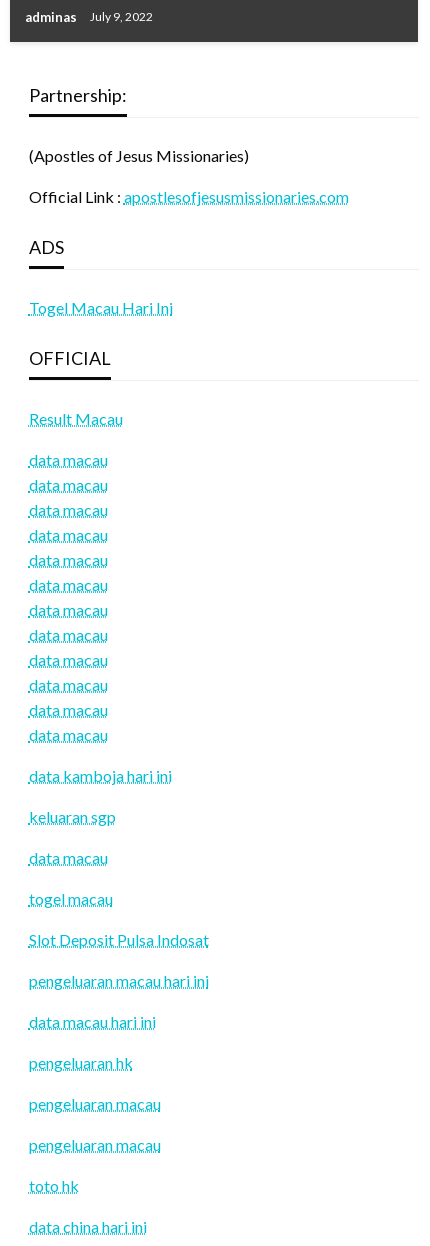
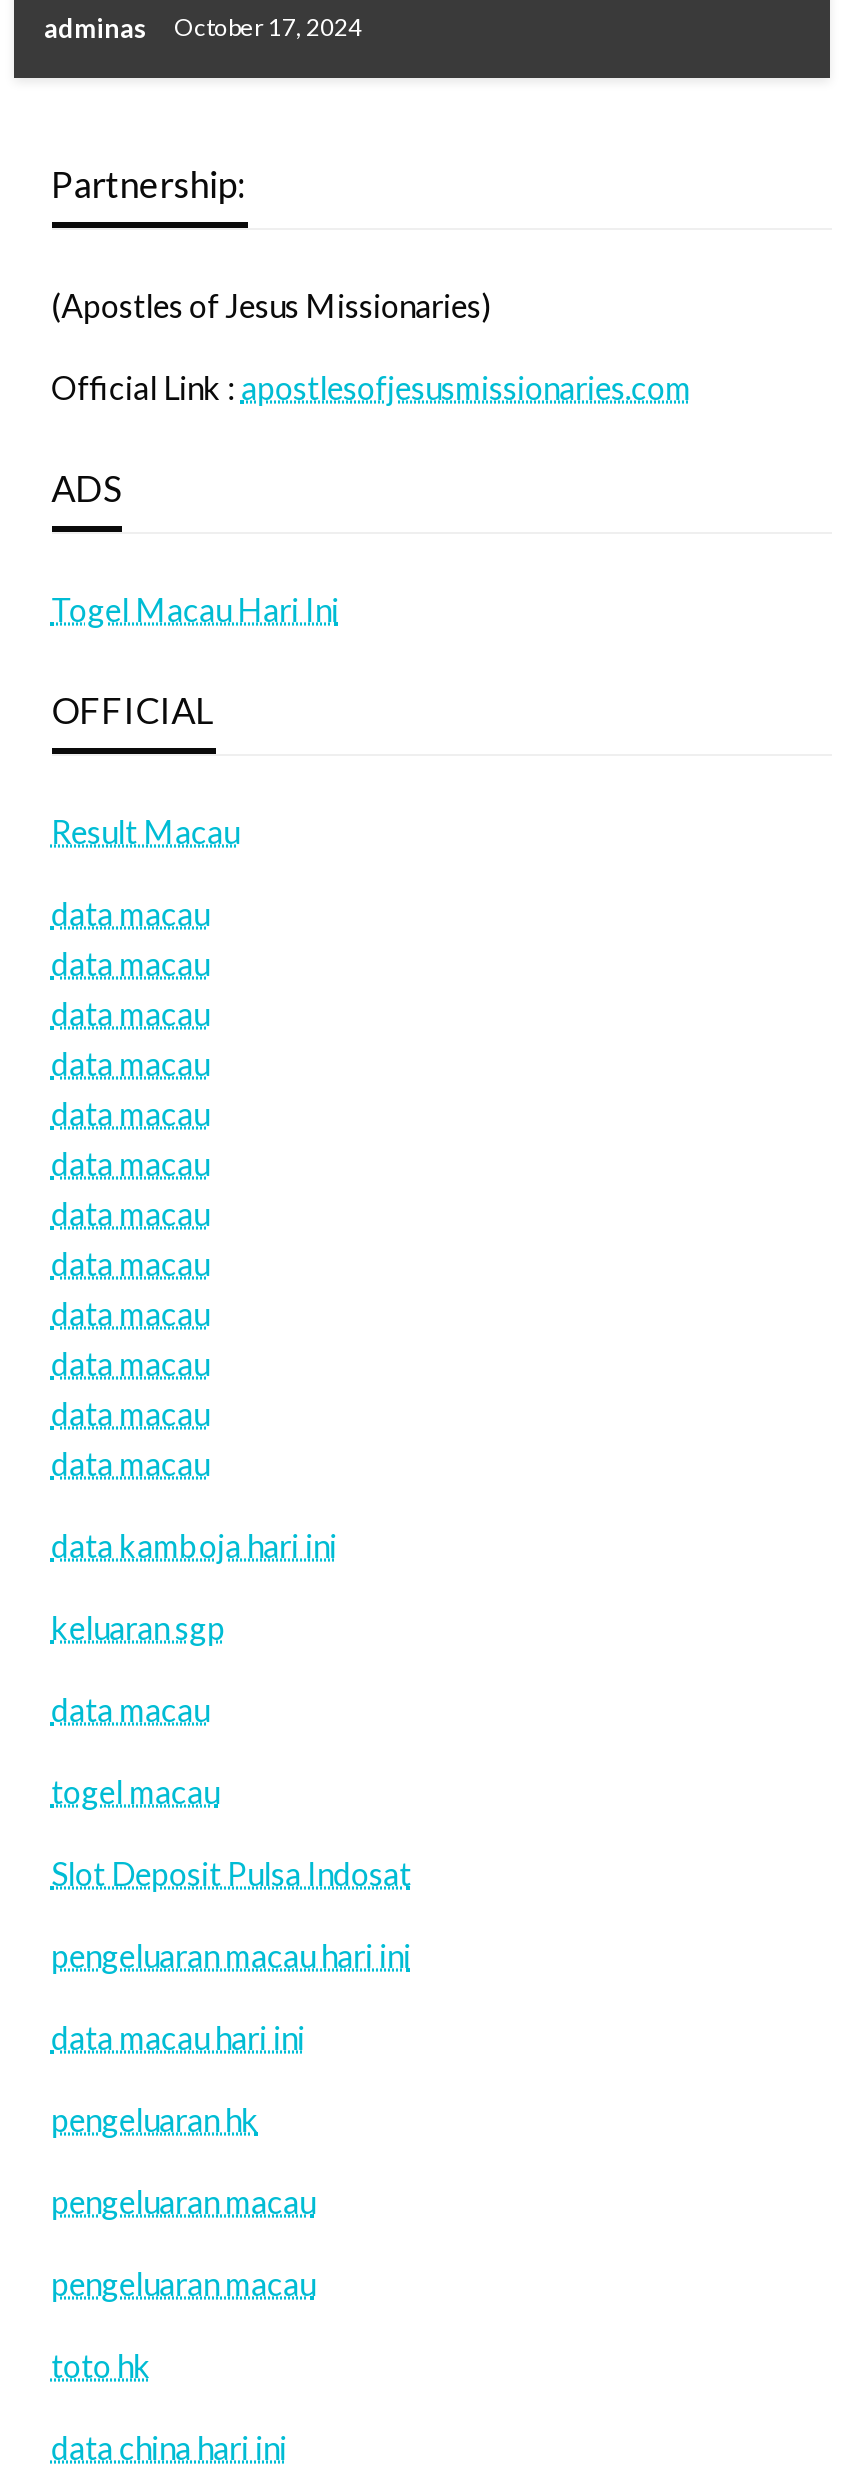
[25,9,153,25] adminas July 9, 2022 -> [44,12,362,44] adminas October 17, 2024

